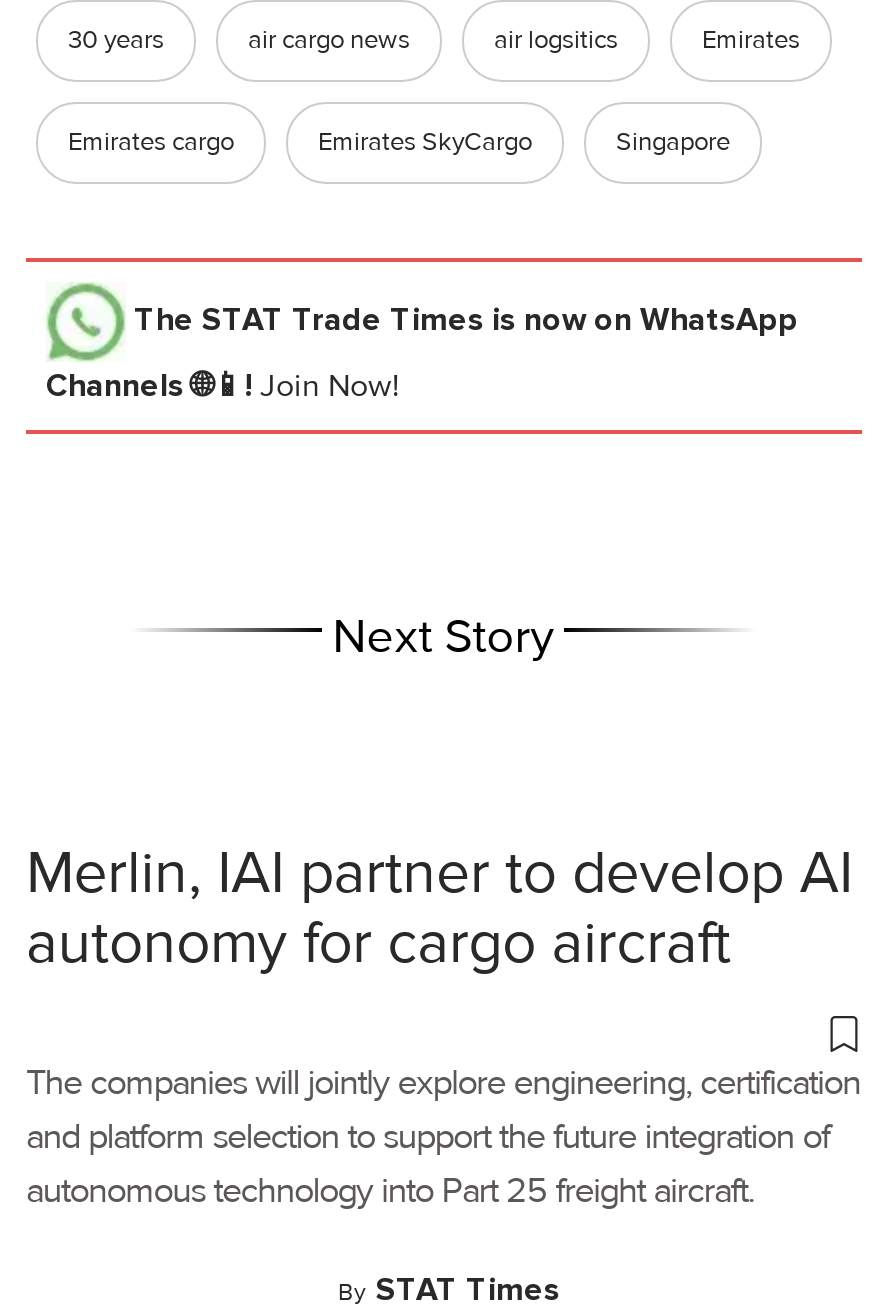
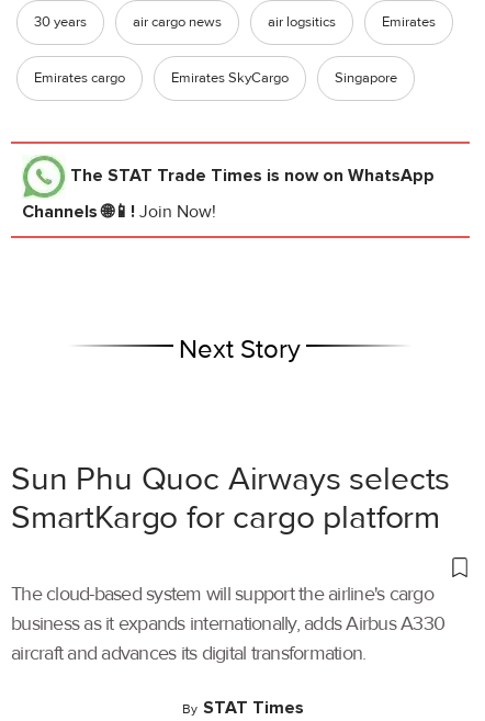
[26,835,853,979] Merlin, IAI partner to develop AI | autonomy for cargo aircraft -> [11,458,450,537] Sun Phu Quoc Airways selects | SmartKargo for cargo platform
[26,1059,860,1211] The companies will jointly explore engineering, certification | and platform selection to support the future integration of | autonomous technology into Part 25 freight aircraft. -> [11,581,444,665] The cloud-based system will support the airline's cargo | business as it expands internationally, adds Airbus A330 | aircraft and advances its digital transformation.

